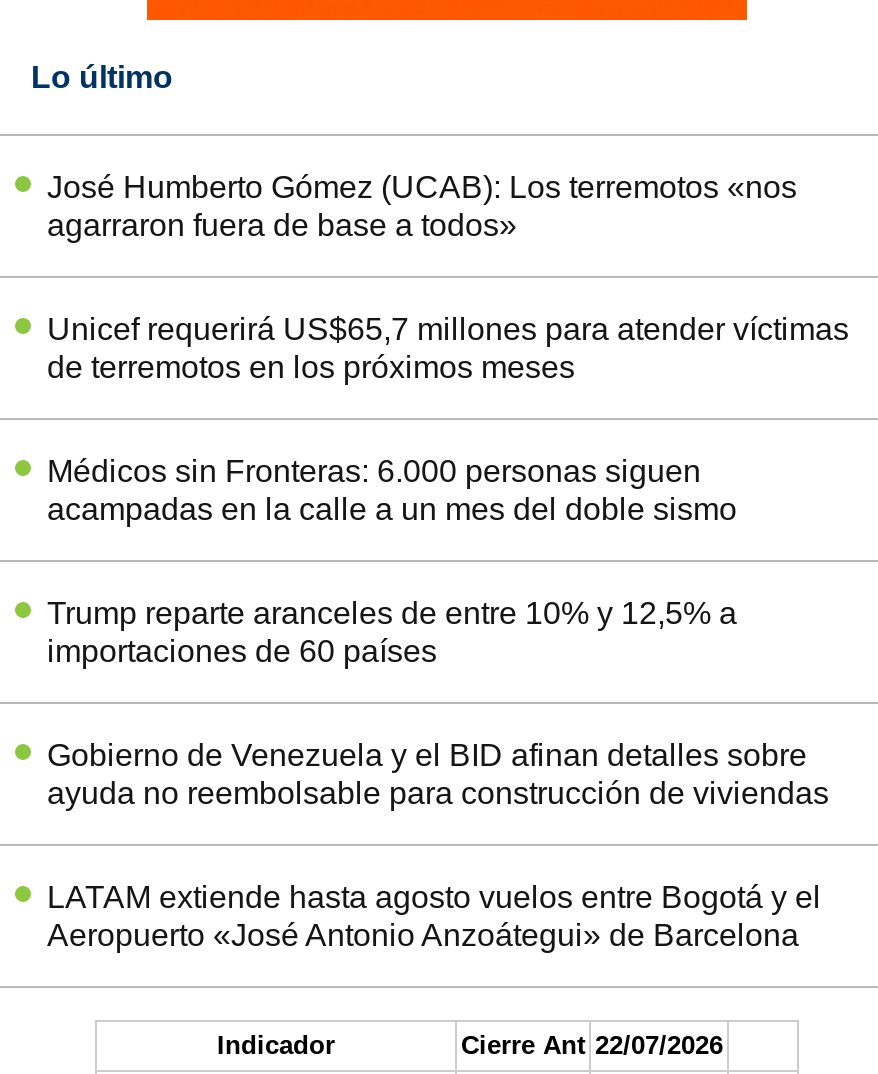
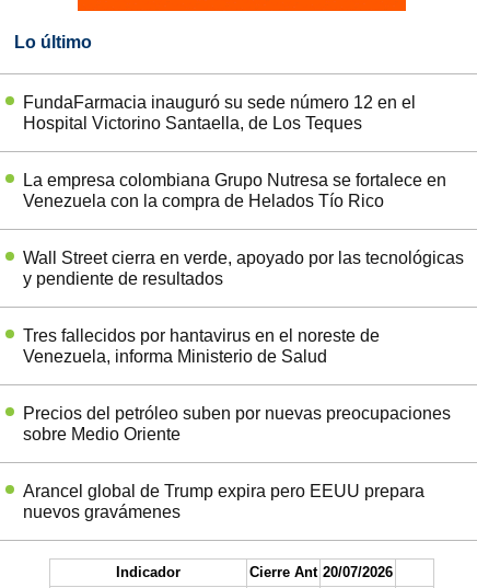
[47,170,797,242] José Humberto Gómez (UCAB): Los terremotos «nos | agarraron fuera de base a todos» -> [23,93,416,132] FundaFarmacia inauguró su sede número 12 en el | Hospital Victorino Santaella, de Los Teques
[47,312,849,384] Unicef requerirá US$65,7 millones para atender víctimas | de terremotos en los próximos meses -> [23,171,446,210] La empresa colombiana Grupo Nutresa se fortalece en | Venezuela con la compra de Helados Tío Rico
[47,454,737,526] Médicos sin Fronteras: 6.000 personas siguen | acampadas en la calle a un mes del doble sismo -> [23,248,464,288] Wall Street cierra en verde, apoyado por las tecnológicas | y pendiente de resultados
[47,596,737,668] Trump reparte aranceles de entre 10% y 12,5% a | importaciones de 60 países -> [23,326,380,366] Tres fallecidos por hantavirus en el noreste de | Venezuela, informa Ministerio de Salud
[47,738,829,810] Gobierno de Venezuela y el BID afinan detalles sobre | ayuda no reembolsable para construcción de viviendas -> [23,404,451,443] Precios del petróleo suben por nuevas preocupaciones | sobre Medio Oriente
[47,880,821,952] LATAM extiende hasta agosto vuelos entre Bogotá y el | Aeropuerto «José Antonio Anzoátegui» de Barcelona -> [23,482,424,521] Arancel global de Trump expira pero EEUU prepara | nuevos gravámenes
[461,1030,723,1060] Cierre Ant 22/07/2026 -> [249,564,393,580] Cierre Ant 20/07/2026

